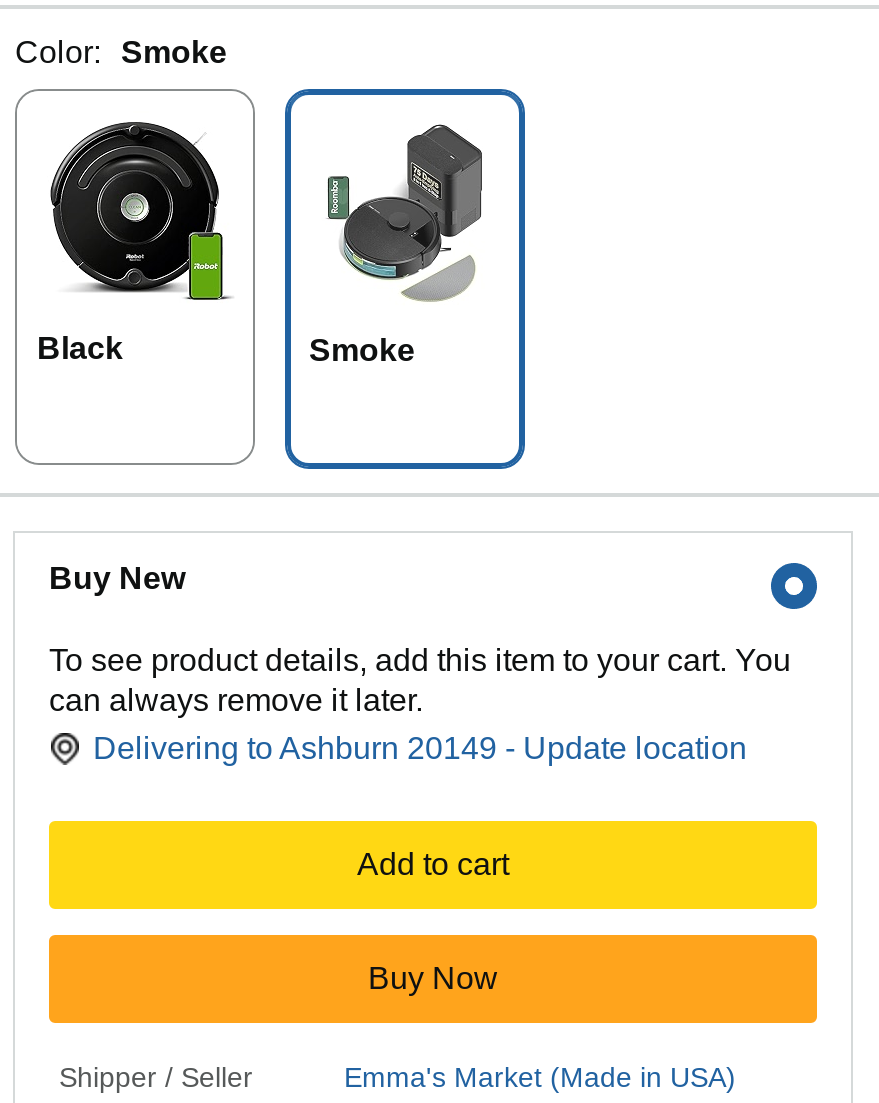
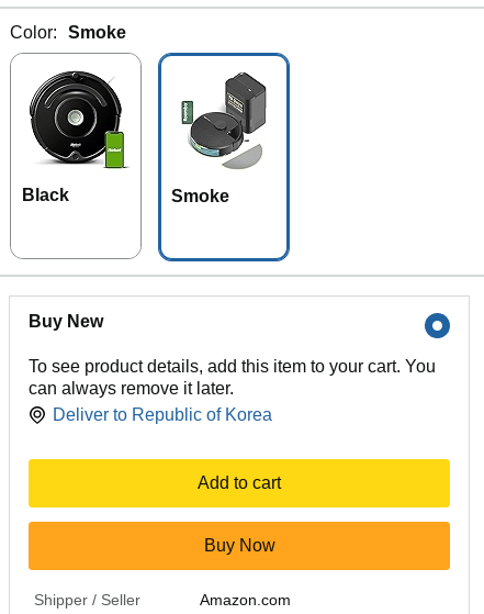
[93,731,747,765] Delivering to Ashburn 20149 - Update location -> [53,406,272,424] Deliver to Republic of Korea
[344,1061,736,1093] Emma's Market (Made in USA) -> [199,591,290,609] Amazon.com

